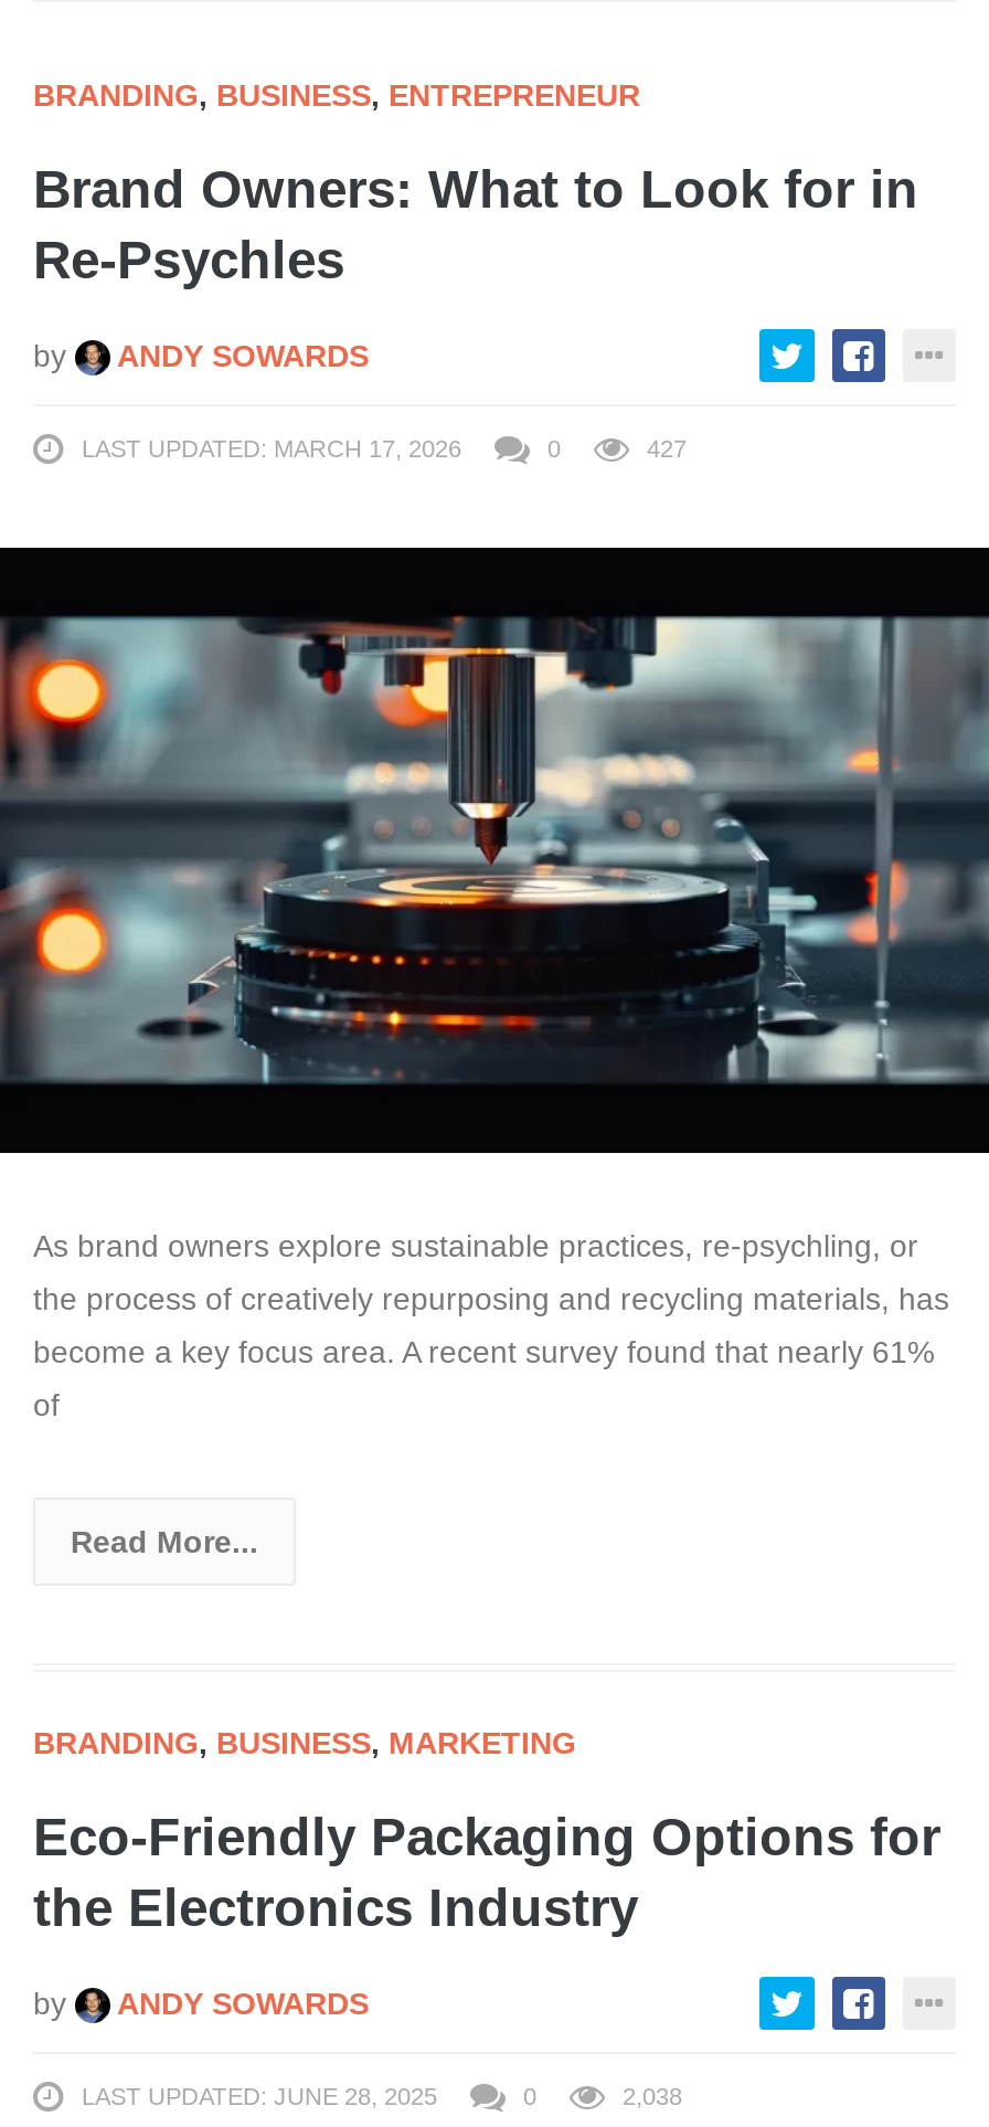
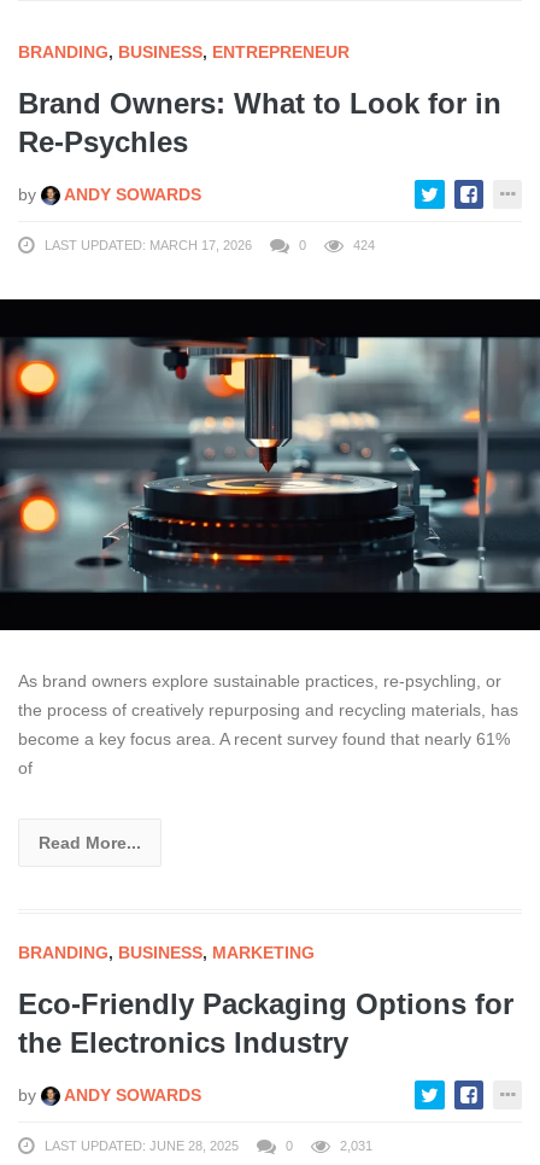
[640,435,687,462] 427 -> [350,238,375,252] 424
[616,2082,682,2109] 2,038 -> [336,1138,372,1153] 2,031

